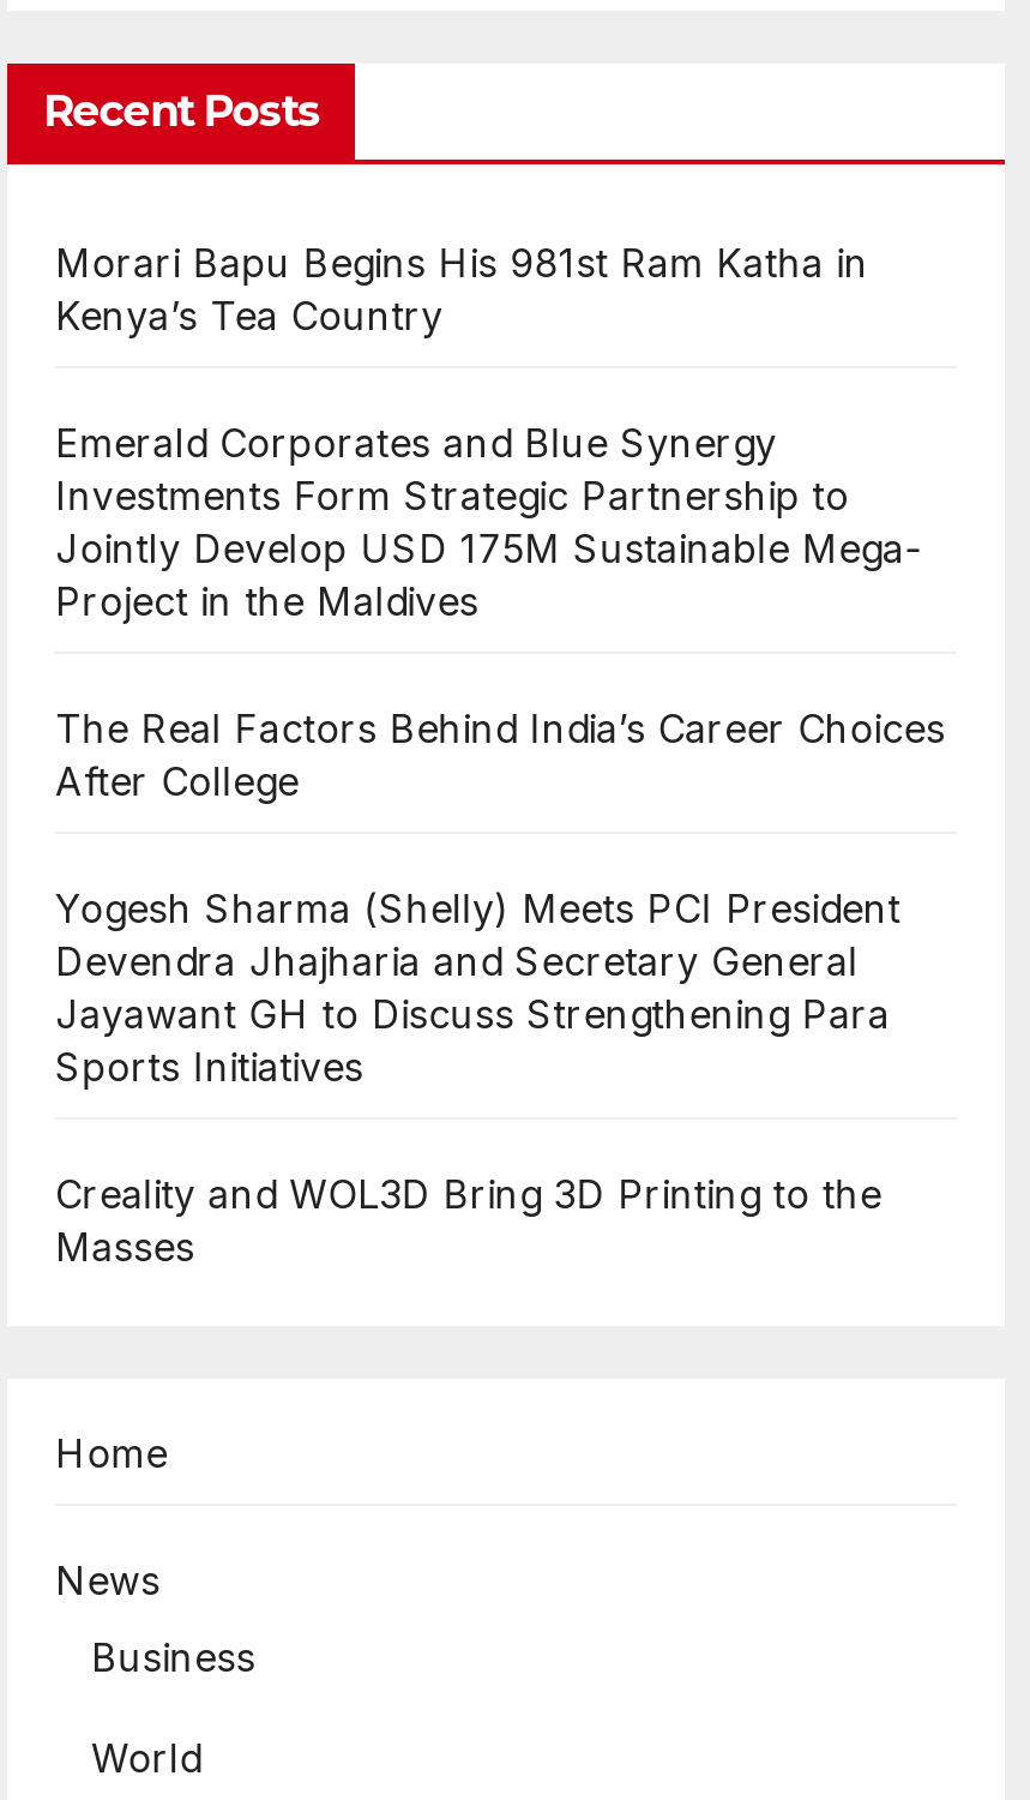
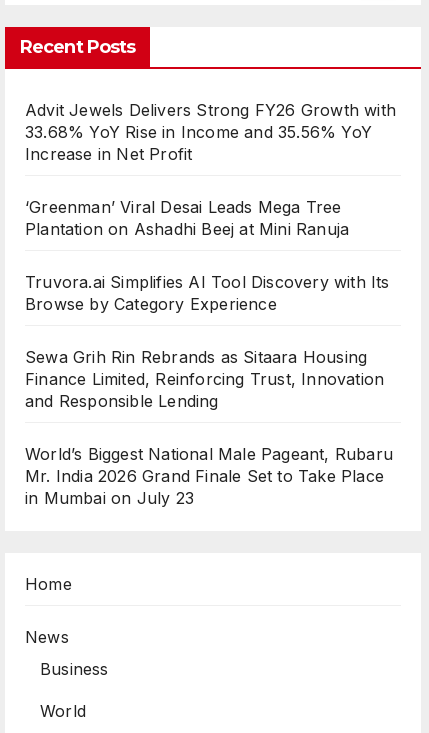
[55,238,869,339] Morari Bapu Begins His 981st Ram Katha in | Kenya’s Tea Country -> [25,100,396,164] Advit Jewels Delivers Strong FY26 Growth with | 33.68% YoY Rise in Income and 35.56% YoY | Increase in Net Profit
[55,418,922,624] Emerald Corporates and Blue Synergy | Investments Form Strategic Partnership to | Jointly Develop USD 175M Sustainable Mega- | Project in the Maldives -> [25,197,349,239] ‘Greenman’ Viral Desai Leads Mega Tree | Plantation on Ashadhi Beej at Mini Ranuja
[55,703,945,804] The Real Factors Behind India’s Career Choices | After College -> [25,272,390,314] Truvora.ai Simplifies AI Tool Discovery with Its | Browse by Category Experience
[55,883,900,1090] Yogesh Sharma (Shelly) Meets PCI President | Devendra Jhajharia and Secretary General | Jayawant GH to Discuss Strengthening Para | Sports Initiatives -> [25,347,384,411] Sewa Grih Rin Rebrands as Sitaara Housing | Finance Limited, Reinforcing Trust, Innovation | and Responsible Lending
[55,1169,882,1270] Creality and WOL3D Bring 3D Printing to the | Masses -> [25,444,393,508] World’s Biggest National Male Pageant, Rubaru | Mr. India 2026 Grand Finale Set to Take Place | in Mumbai on July 23

